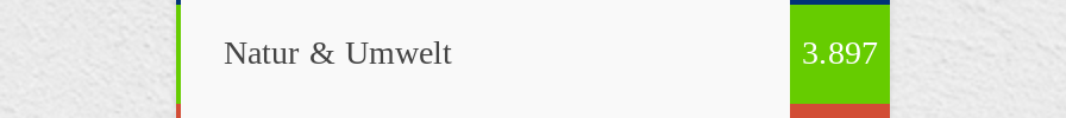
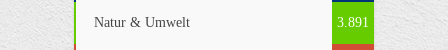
[802,35,878,70] 3.897 -> [337,15,369,30] 3.891

